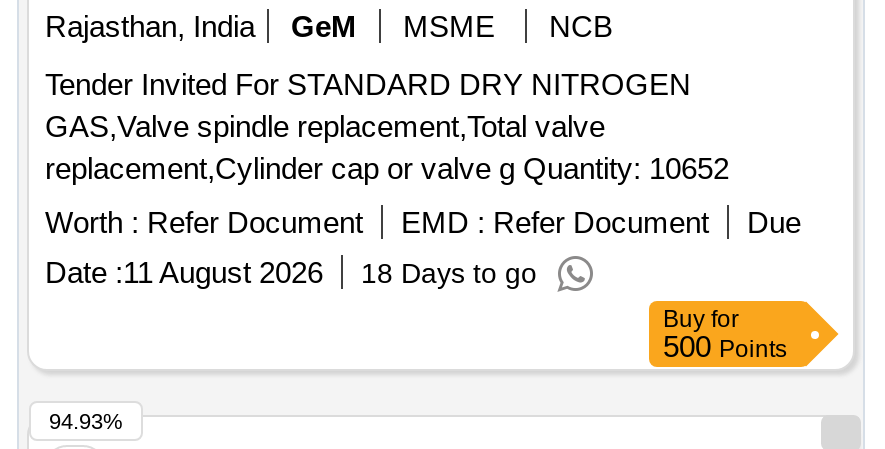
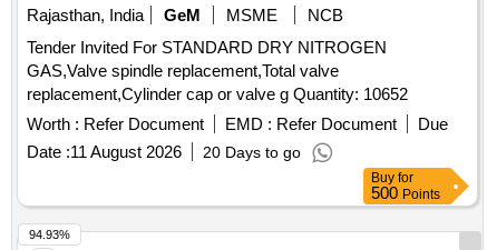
[45,255,537,289] Date : 11 August 2026 18 Days to go -> [27,142,301,161] Date : 11 August 2026 20 Days to go

